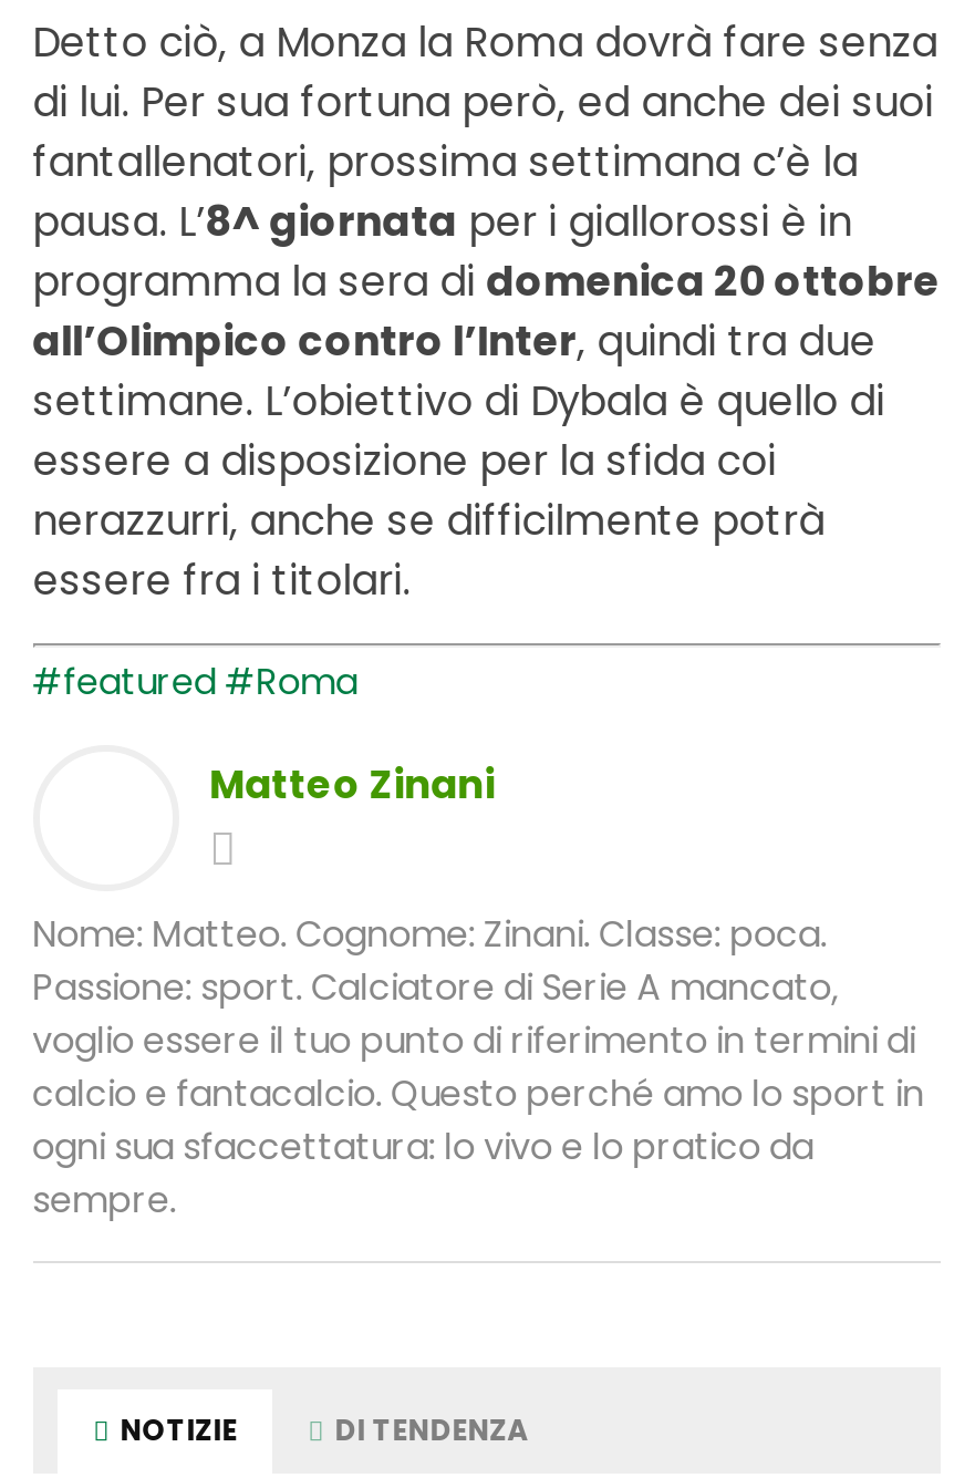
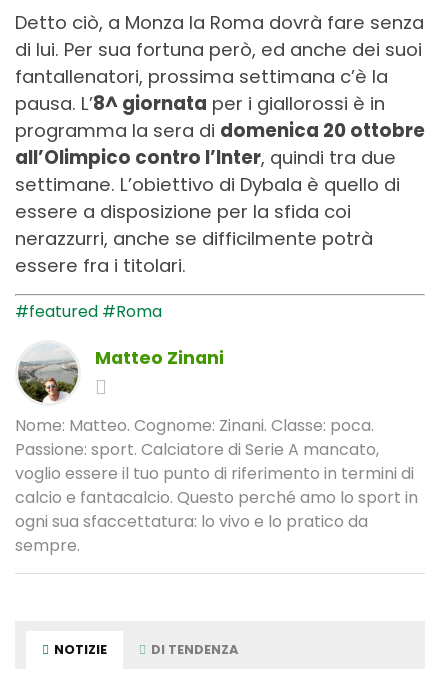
none -> [17,344,79,404] [image]

